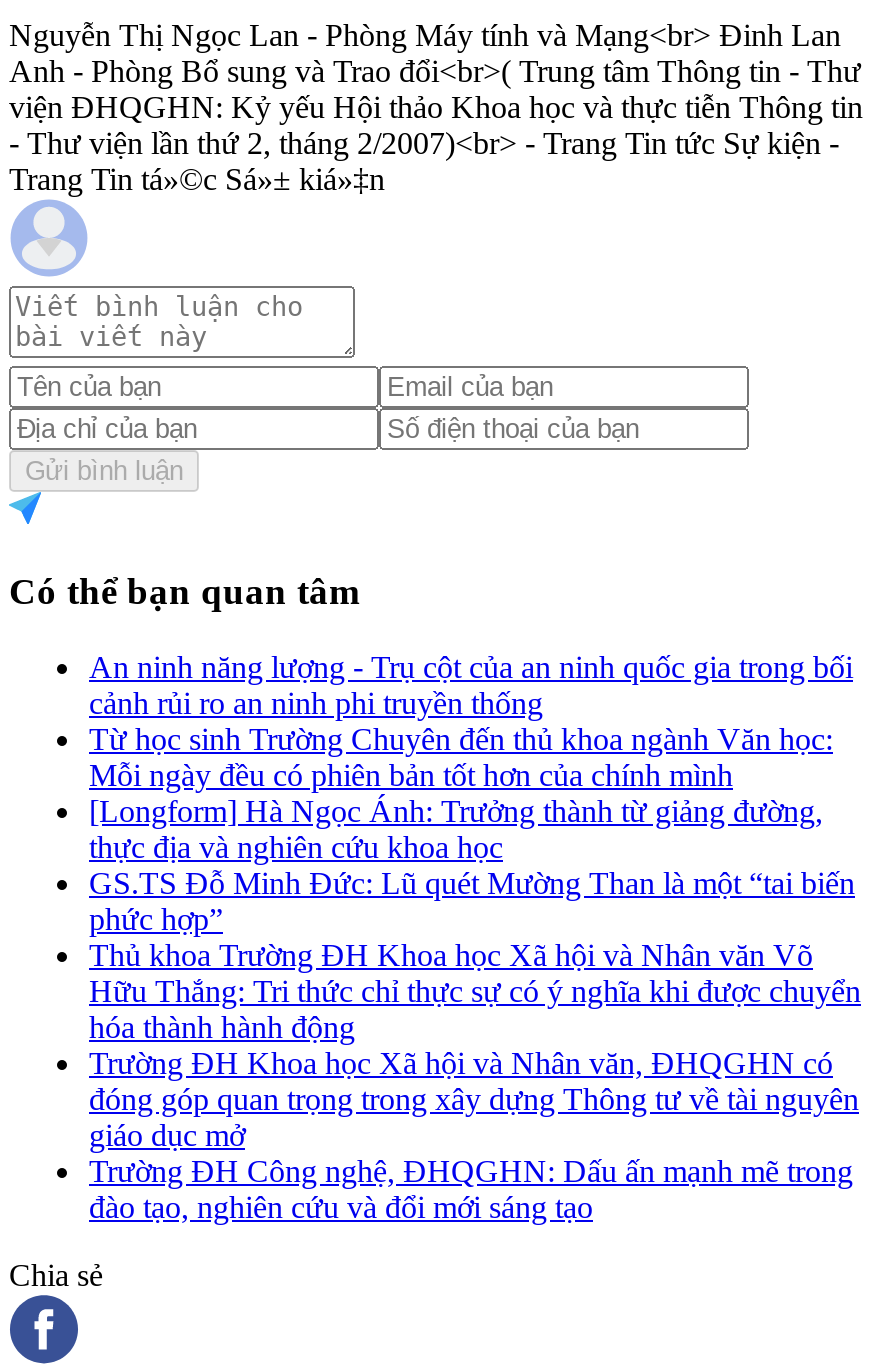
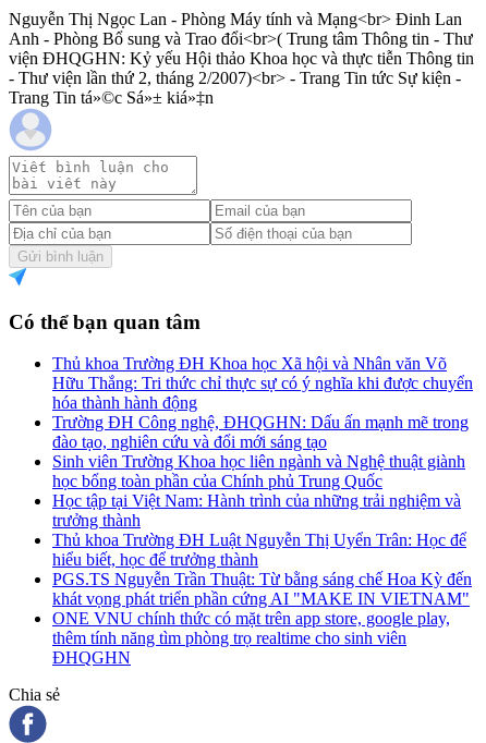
[89,650,855,936] An ninh năng lượng - Trụ cột của an ninh quốc gia trong bối | cảnh rủi ro an ninh phi truyền thống | Từ học sinh Trường Chuyên đến thủ khoa ngành Văn học: | Mỗi ngày đều có phiên bản tốt hơn của chính mình | [Longform] Hà Ngọc Ánh: Trưởng thành từ giảng đường, | thực địa và nghiên cứu khoa học | GS.TS Đỗ Minh Đức: Lũ quét Mường Than là một “tai biến | phức hợp” -> none
moved [89,938,861,1044] -> [52,354,473,412]: Thủ khoa Trường ĐH Khoa học Xã hội và Nhân văn Võ | Hữu Thắng: Tri thức chỉ thực sự có ý nghĩa khi được chuyển | hóa thành hành động
[89,1046,859,1152] Trường ĐH Khoa học Xã hội và Nhân văn, ĐHQGHN có | đóng góp quan trọng trong xây dựng Thông tư về tài nguyên | giáo dục mở -> none
moved [89,1154,853,1224] -> [52,413,469,451]: Trường ĐH Công nghệ, ĐHQGHN: Dấu ấn mạnh mẽ trong | đào tạo, nghiên cứu và đổi mới sáng tạo
none -> [52,452,472,667] Sinh viên Trường Khoa học liên ngành và Nghệ thuật giành | học bổng toàn phần của Chính phủ Trung Quốc | Học tập tại Việt Nam: Hành trình của những trải nghiệm và | trưởng thành | Thủ khoa Trường ĐH Luật Nguyễn Thị Uyển Trân: Học để | hiểu biết, học để trưởng thành | PGS.TS Nguyễn Trần Thuật: Từ bằng sáng chế Hoa Kỳ đến | khát vọng phát triển phần cứng AI "MAKE IN VIETNAM" | ONE VNU chính thức có mặt trên app store, google play, | thêm tính năng tìm phòng trọ realtime cho sinh viên | ĐHQGHN

